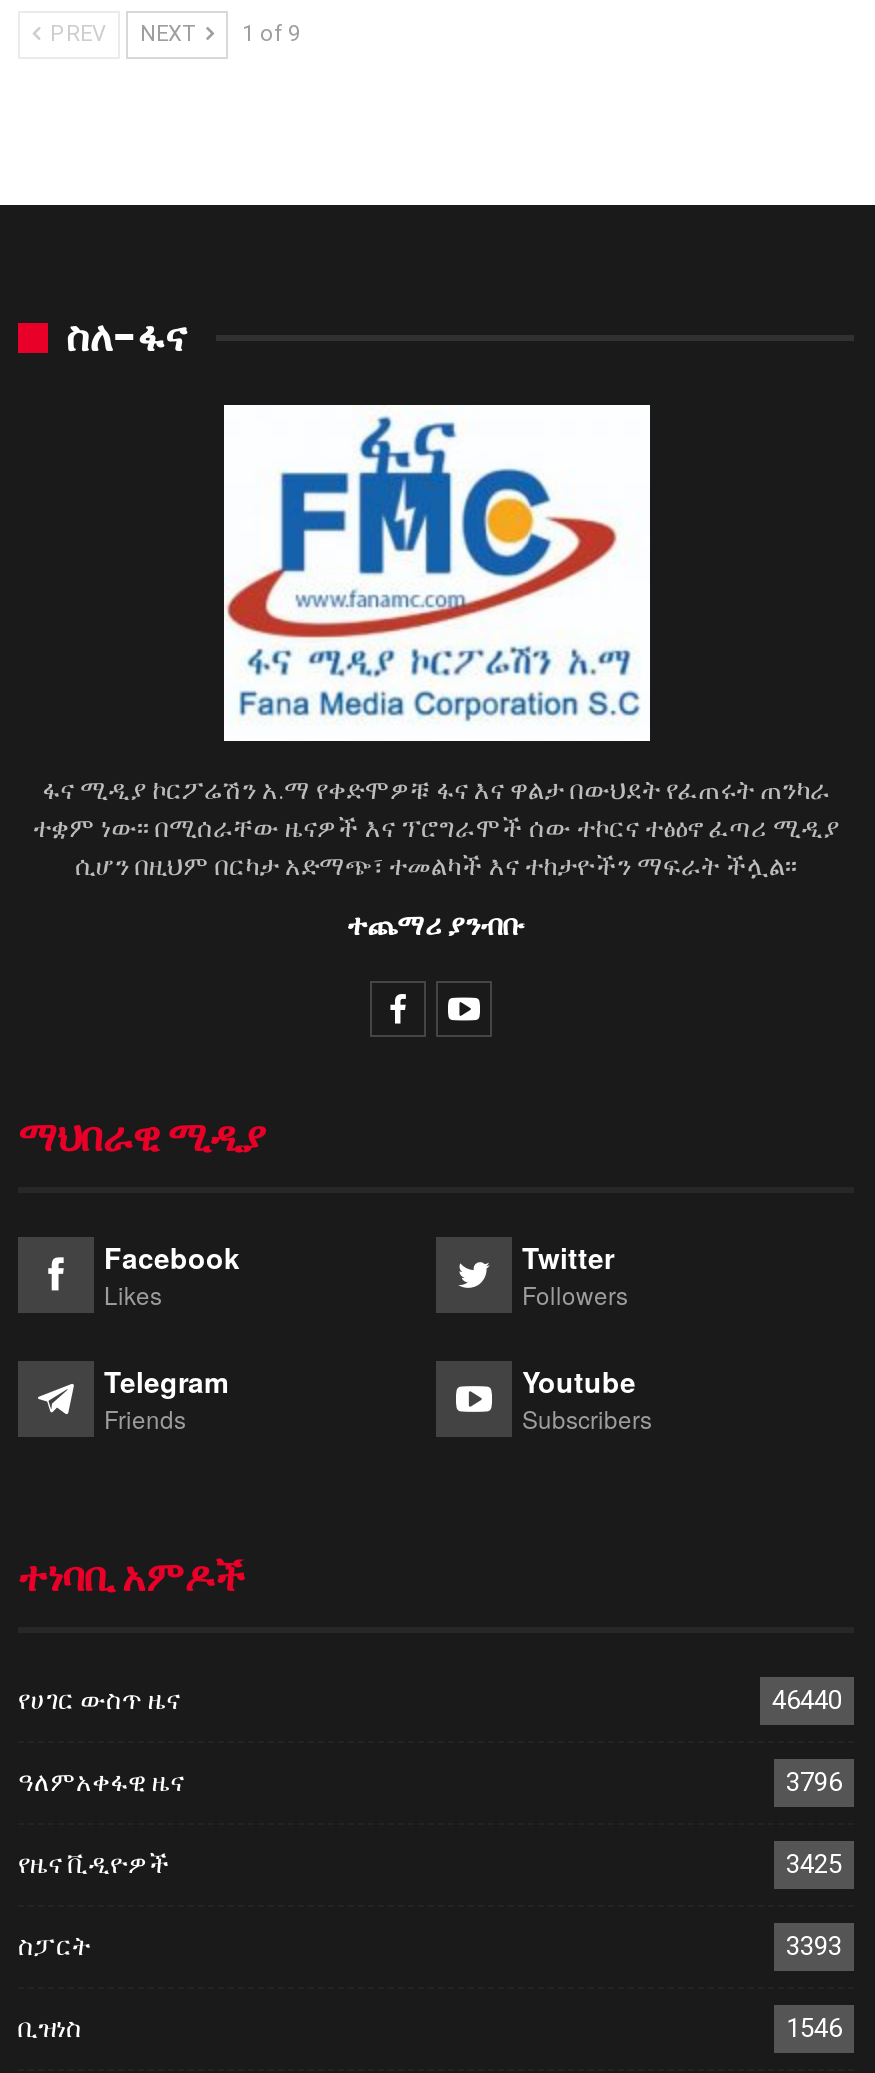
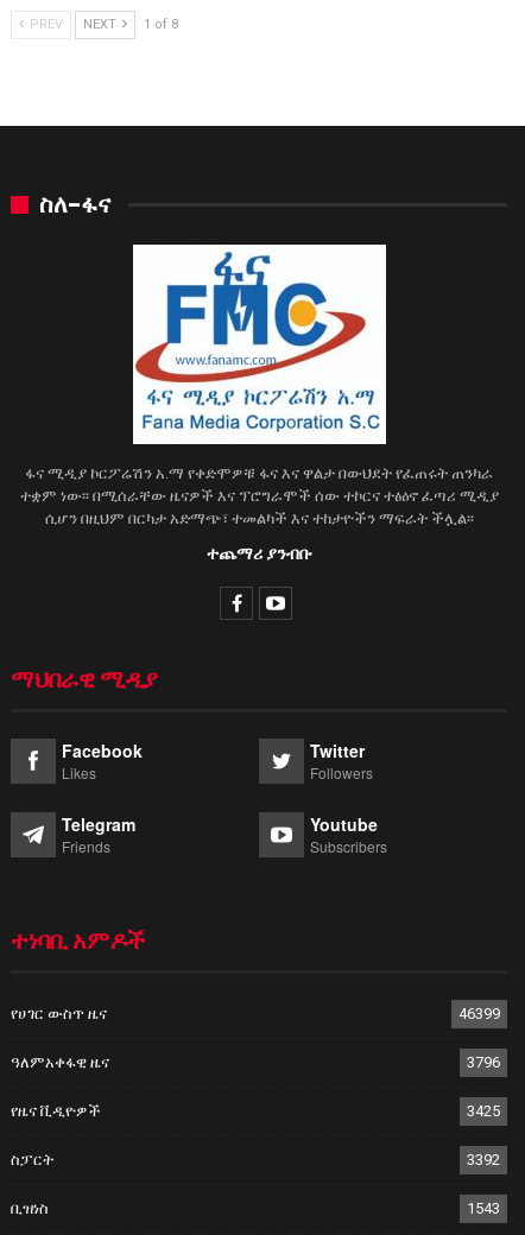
[44,21,300,47] PREV NEXT 1 of 9 -> [26,16,178,32] PREV NEXT 1 of 8
[772,1685,842,1715] 46440 -> [458,1004,500,1022] 46399
[786,1931,842,1961] 3393 -> [467,1150,500,1168] 3392
[786,2013,842,2043] 1546 -> [467,1199,500,1217] 1543

